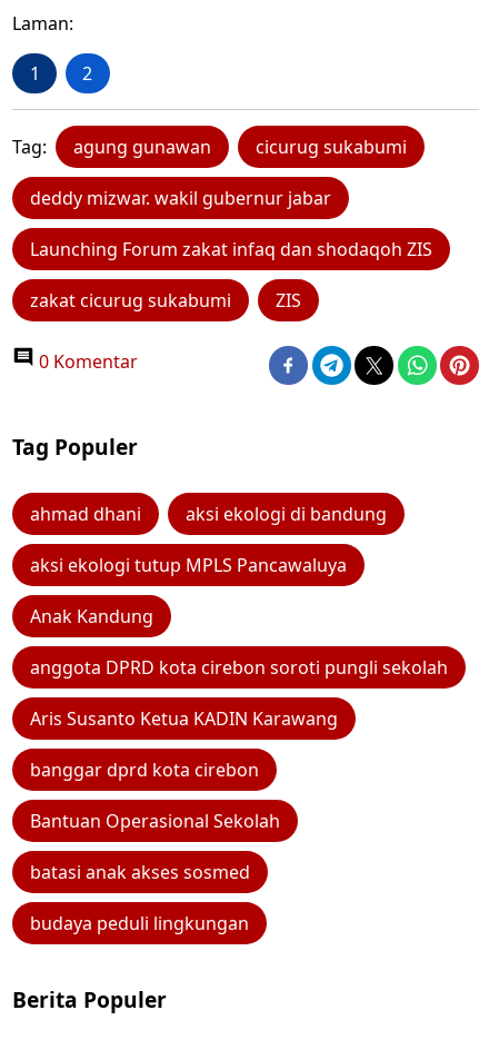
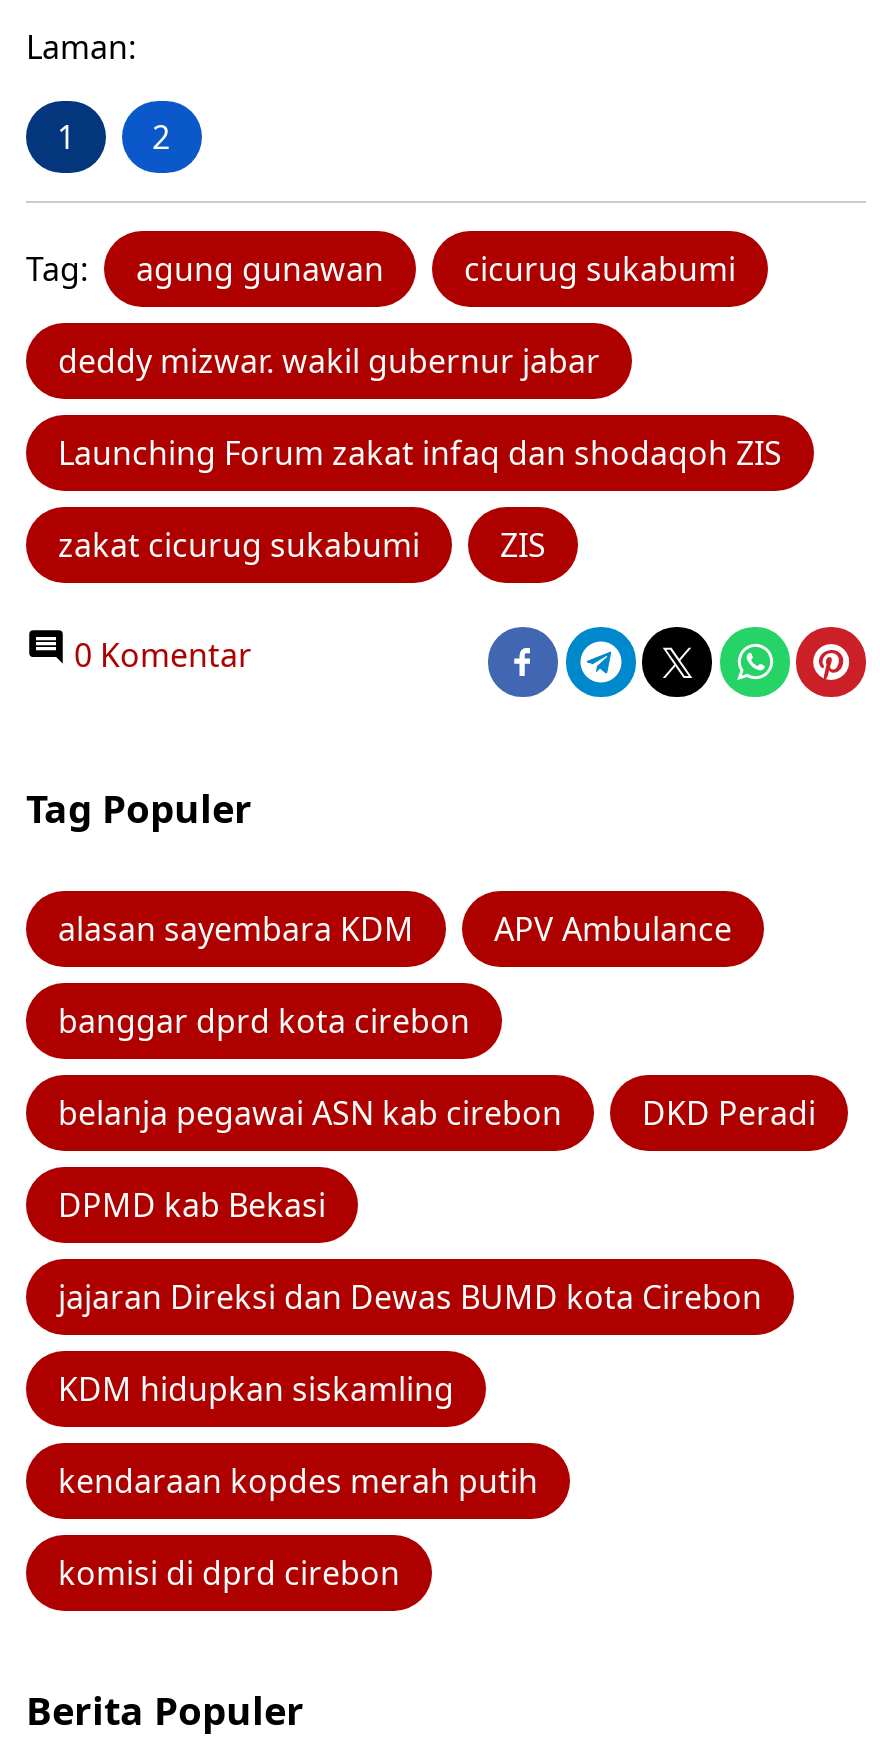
[30,502,448,731] ahmad dhani | aksi ekologi di bandung | aksi ekologi tutup MPLS Pancawaluya | Anak Kandung | anggota DPRD kota cirebon soroti pungli sekolah | Aris Susanto Ketua KADIN Karawang -> [58,907,732,951] alasan sayembara KDM | APV Ambulance
moved [30,757,259,782] -> [58,999,470,1043]: banggar dprd kota cirebon
[30,809,280,935] Bantuan Operasional Sekolah | batasi anak akses sosmed | budaya peduli lingkungan -> [58,1091,816,1595] belanja pegawai ASN kab cirebon | DKD Peradi | DPMD kab Bekasi | jajaran Direksi dan Dewas BUMD kota Cirebon | KDM hidupkan siskamling | kendaraan kopdes merah putih | komisi di dprd cirebon

